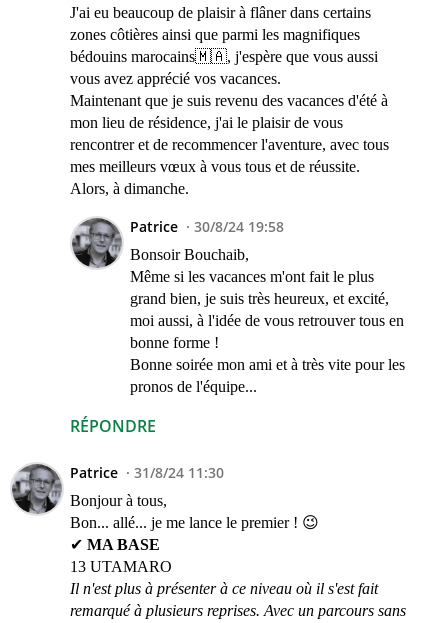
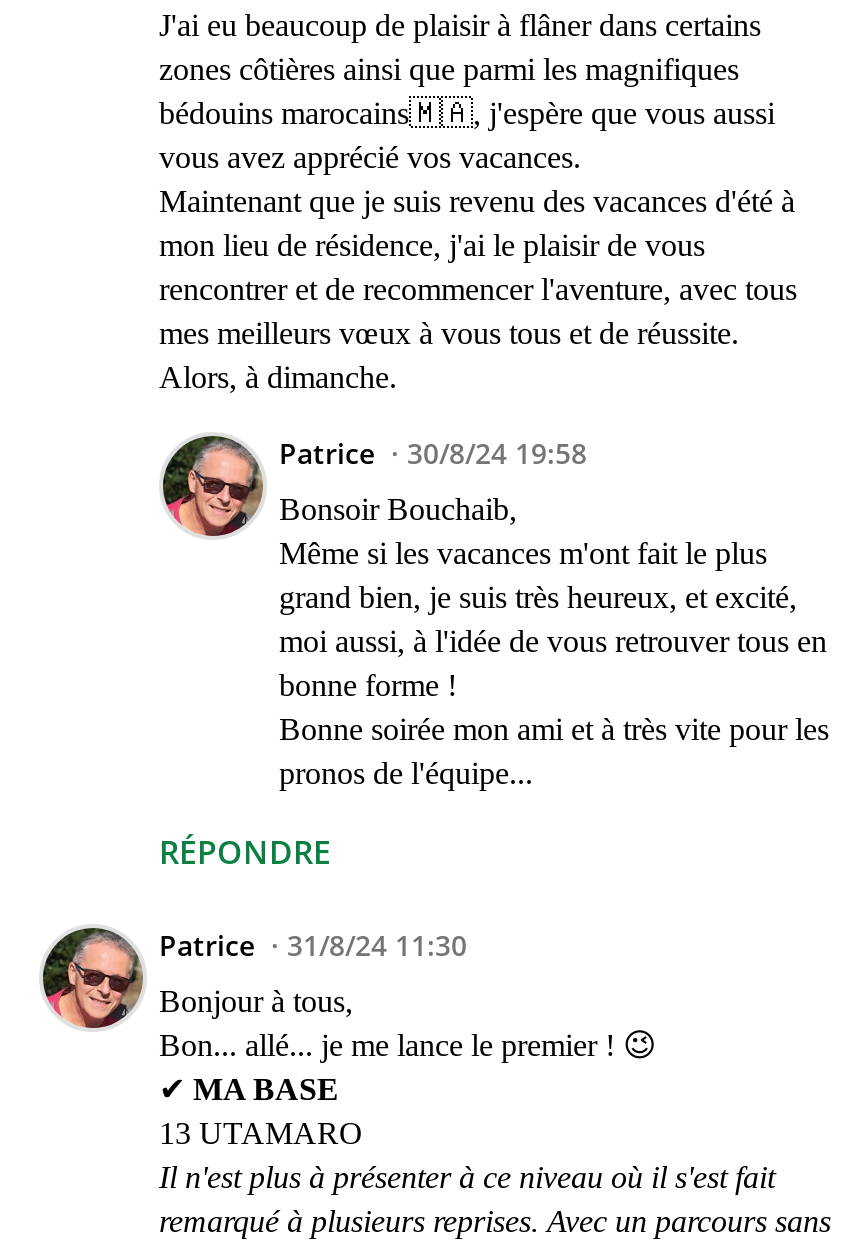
[71,217,122,269] [image] -> [163,434,263,536] [image]
[11,463,62,515] [image] -> [43,926,143,1028] [image]

